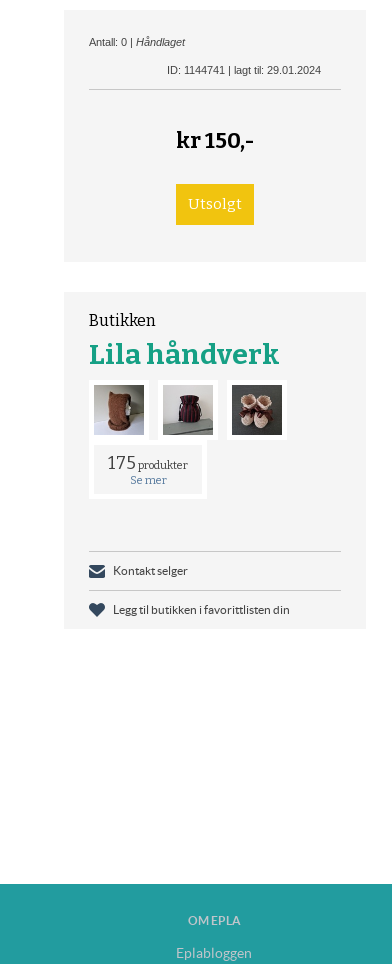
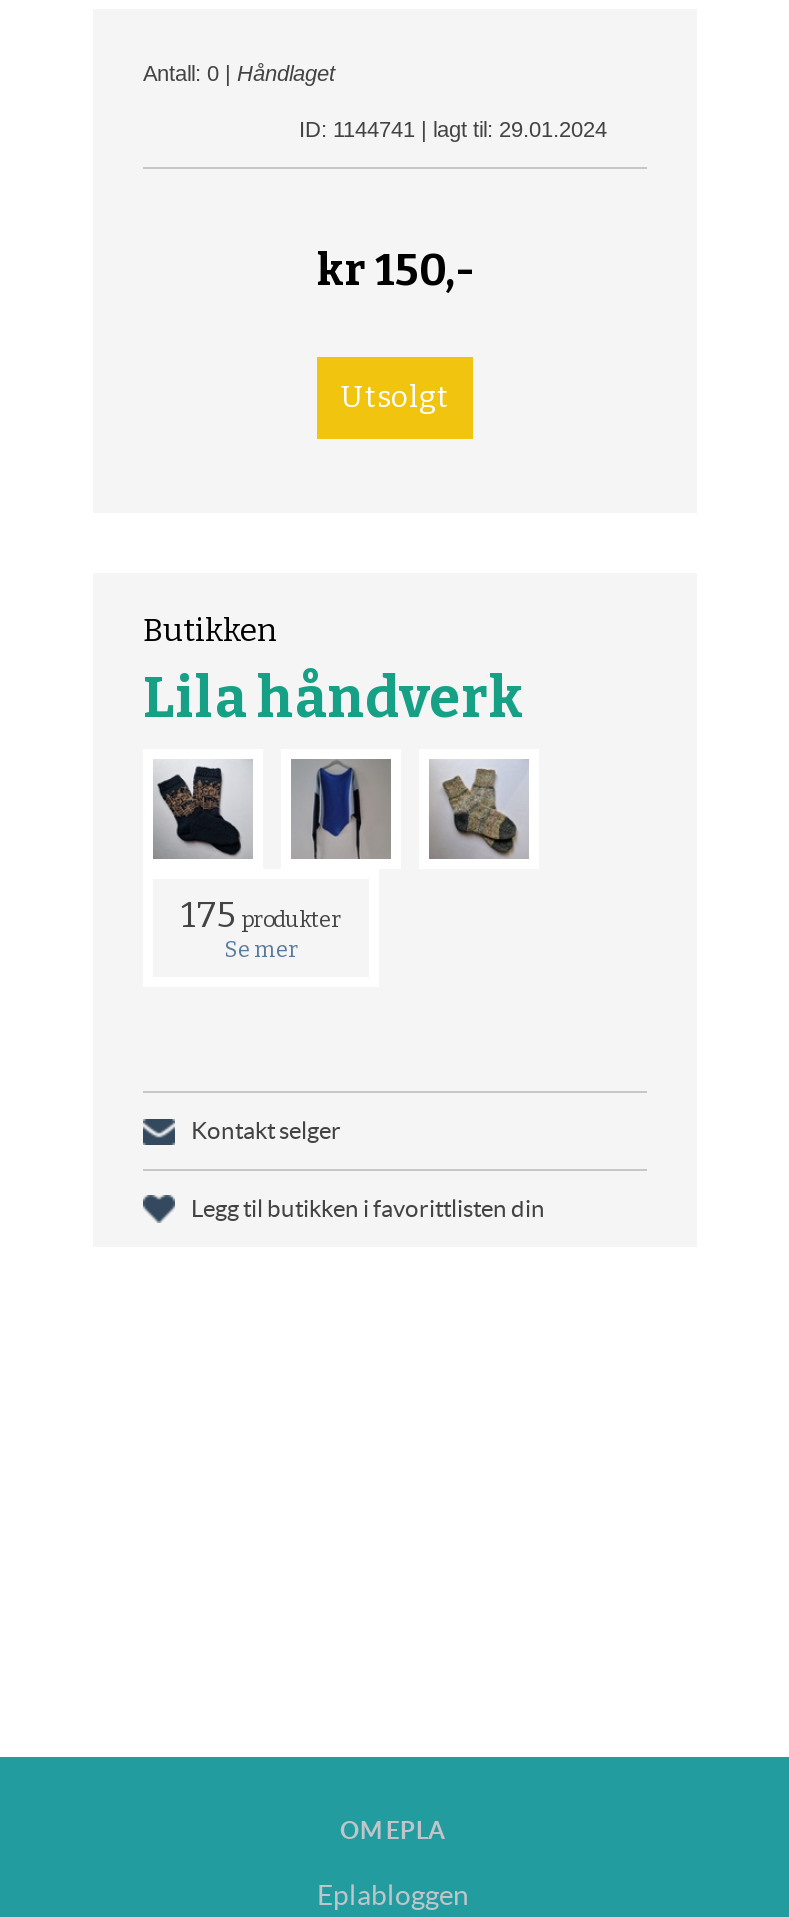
[94,384,145,435] [image] -> [153,759,253,859] [image]
[164,386,212,434] [image] -> [291,759,391,859] [image]
[232,384,283,435] [image] -> [429,759,529,859] [image]

